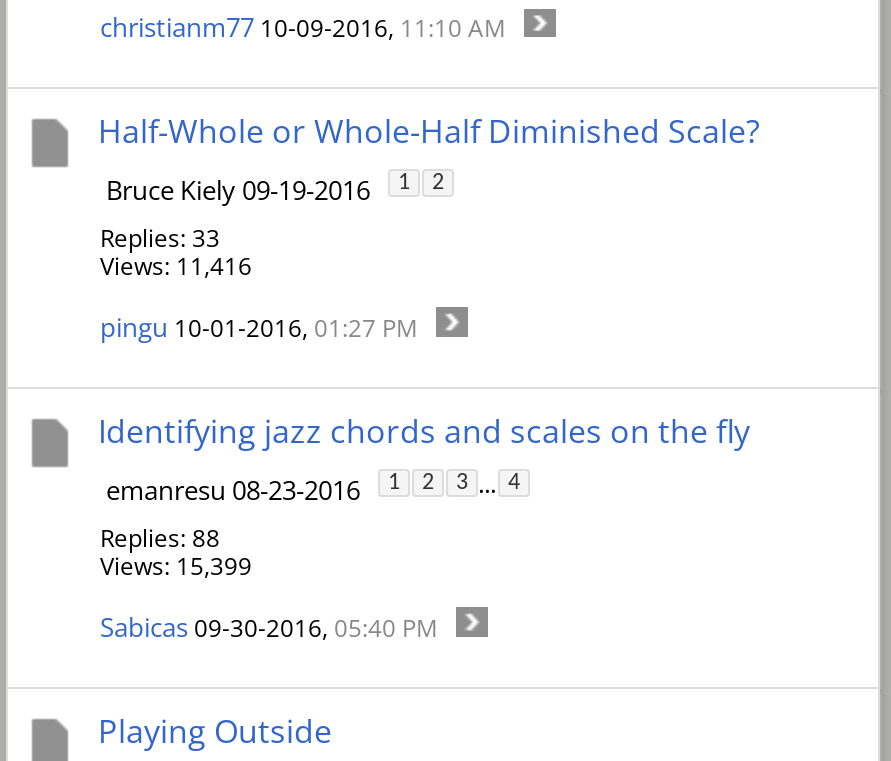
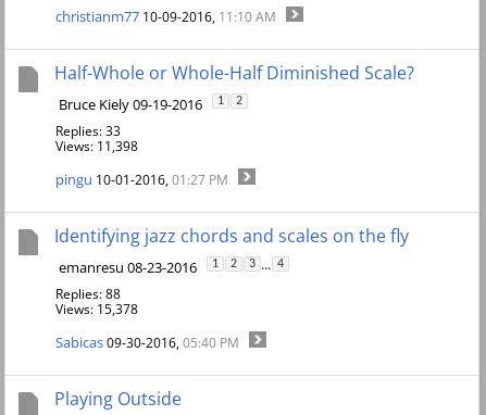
[100,250,252,284] Views: 11,416 -> [55,137,138,156] Views: 11,398
[100,549,252,583] Views: 15,399 -> [55,300,138,319] Views: 15,378

